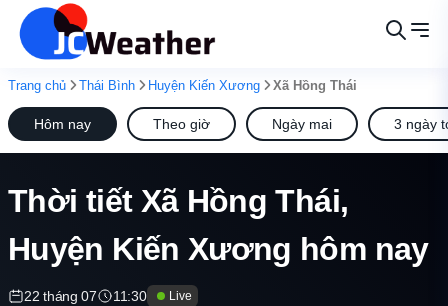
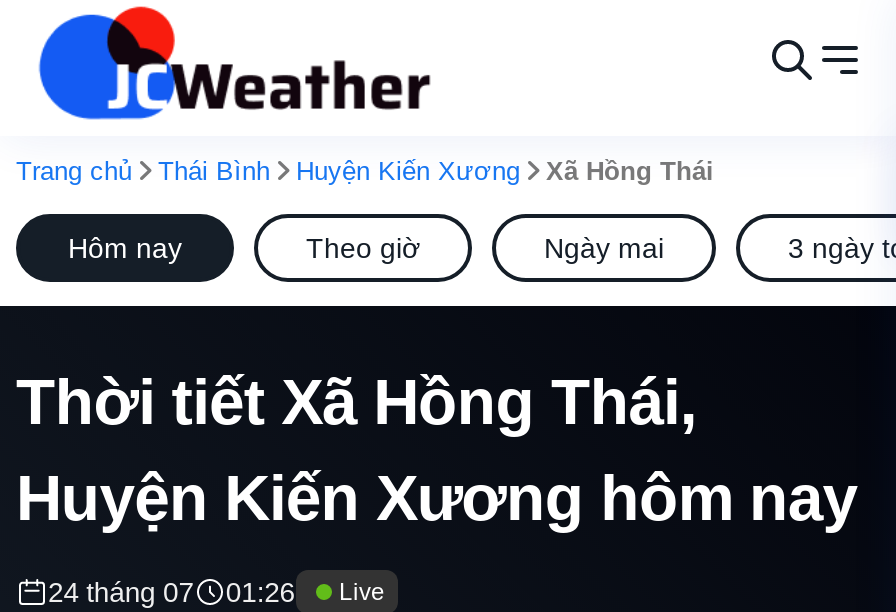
[24,288,97,304] 22 tháng 07 -> [48,576,194,608] 24 tháng 07
[113,288,146,304] 11:30 -> [226,576,295,608] 01:26

